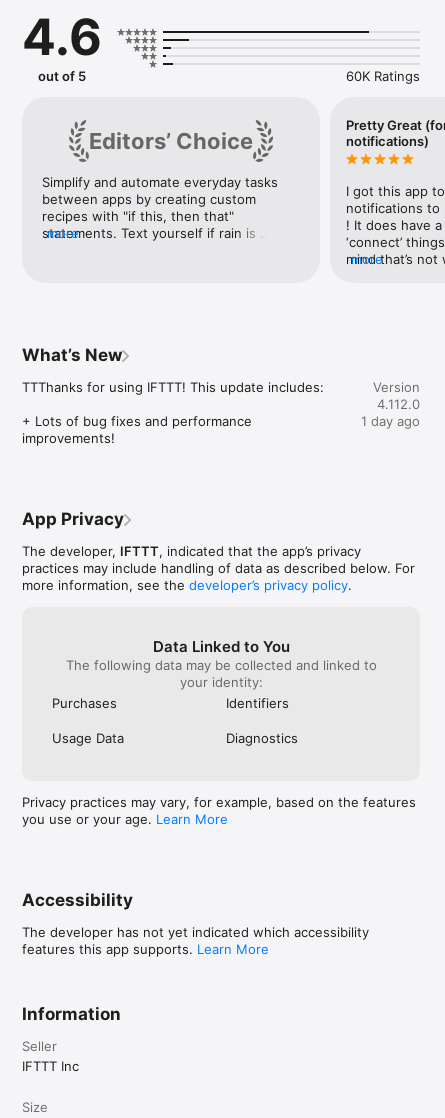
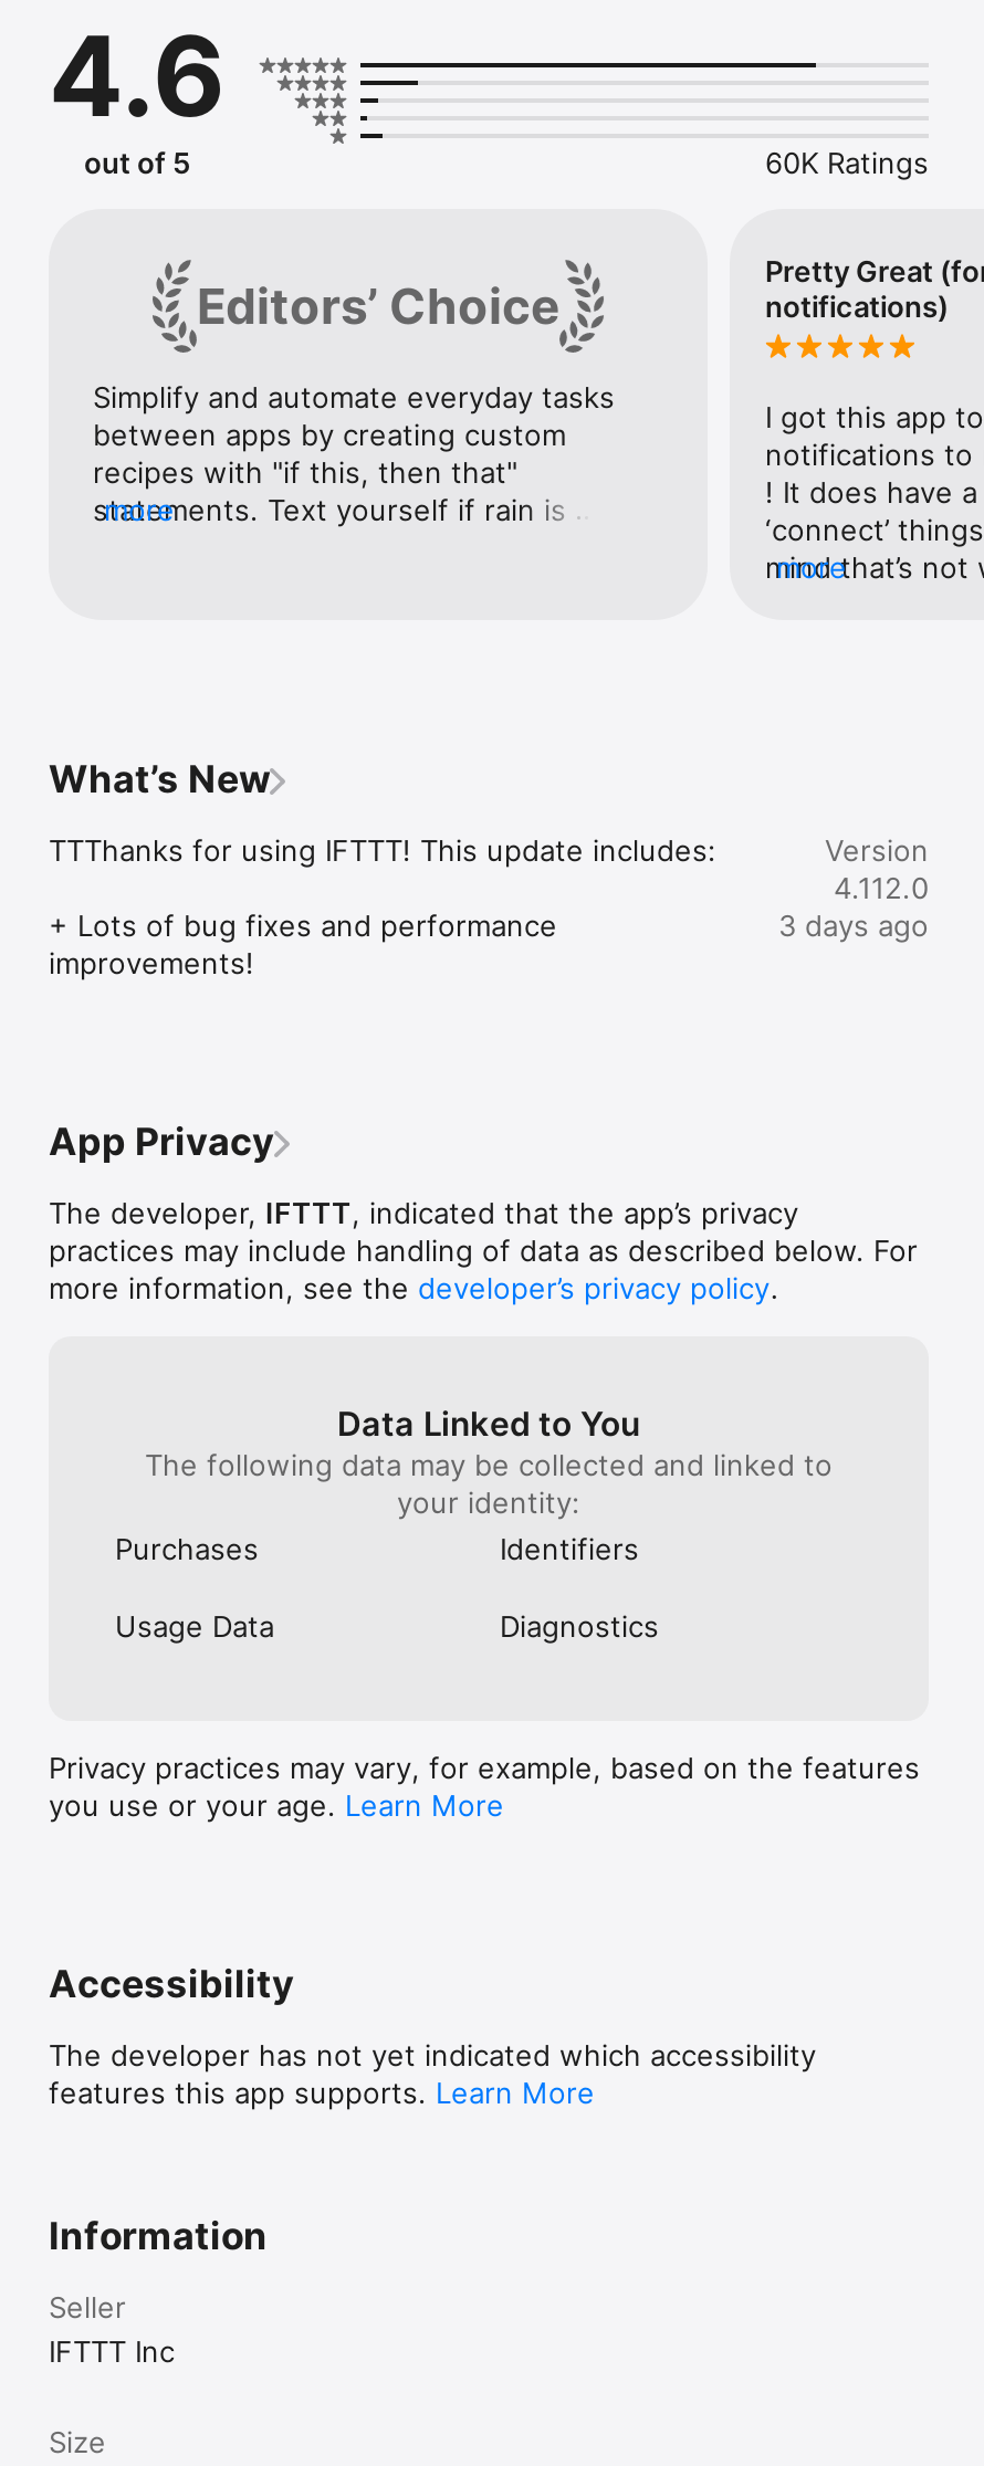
[361,413,420,429] 1 day ago -> [778,908,929,944] 3 days ago

